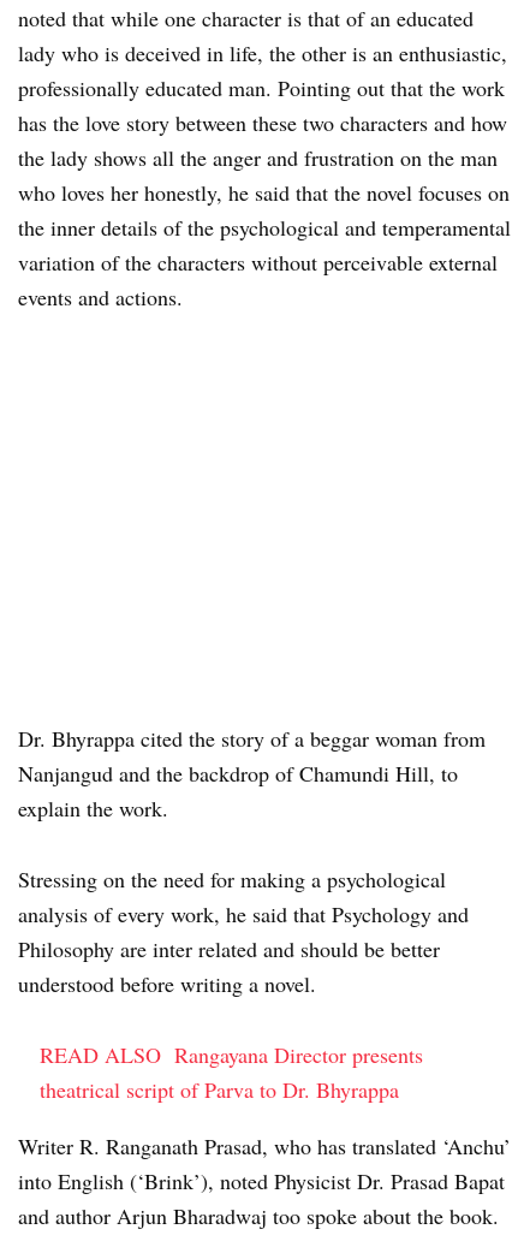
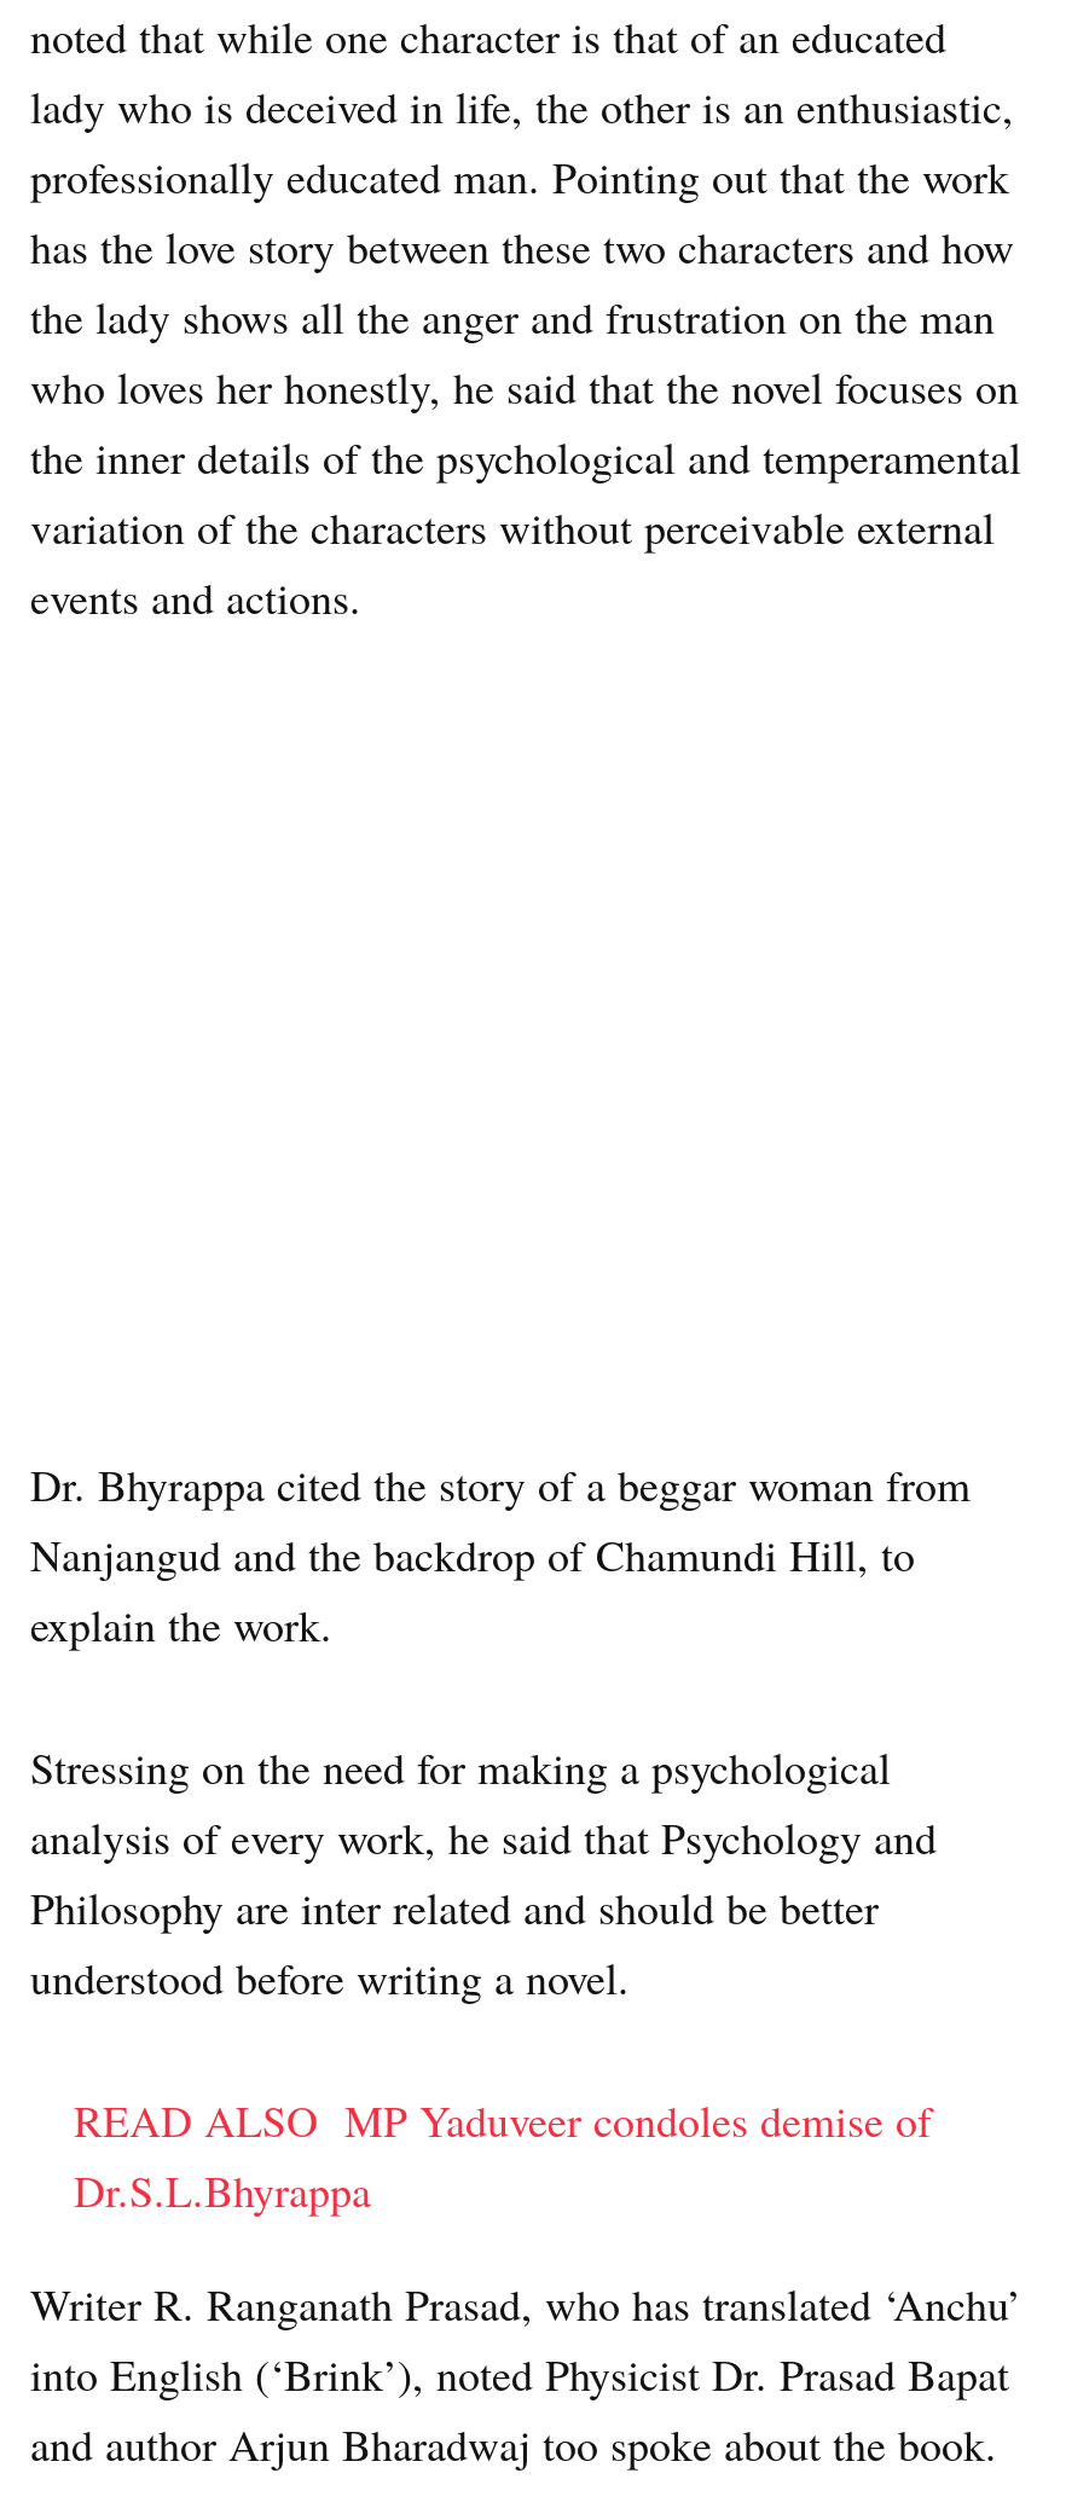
[40,1040,423,1104] READ ALSO Rangayana Director presents | theatrical script of Parva to Dr. Bhyrappa -> [74,2091,932,2219] READ ALSO MP Yaduveer condoles demise of | Dr.S.L.Bhyrappa

